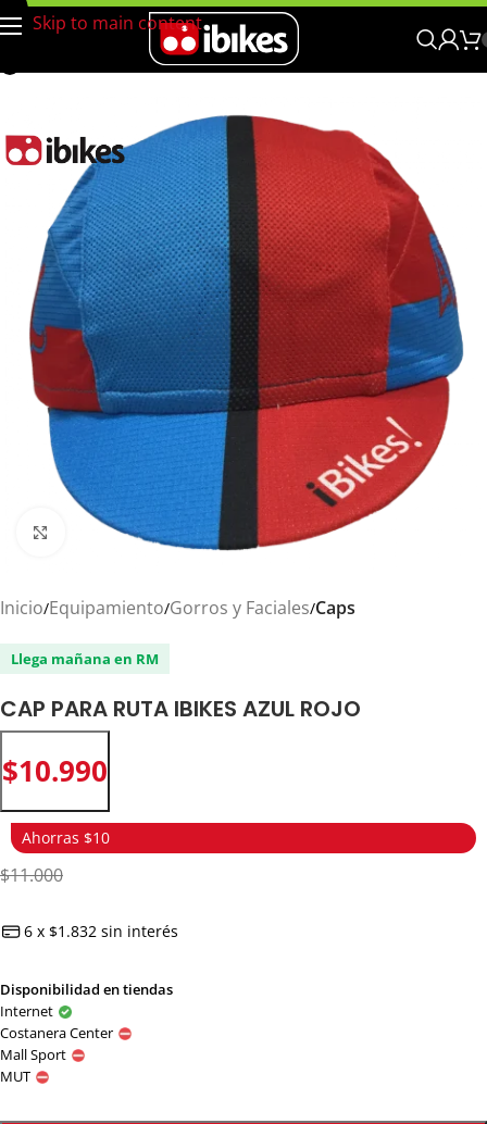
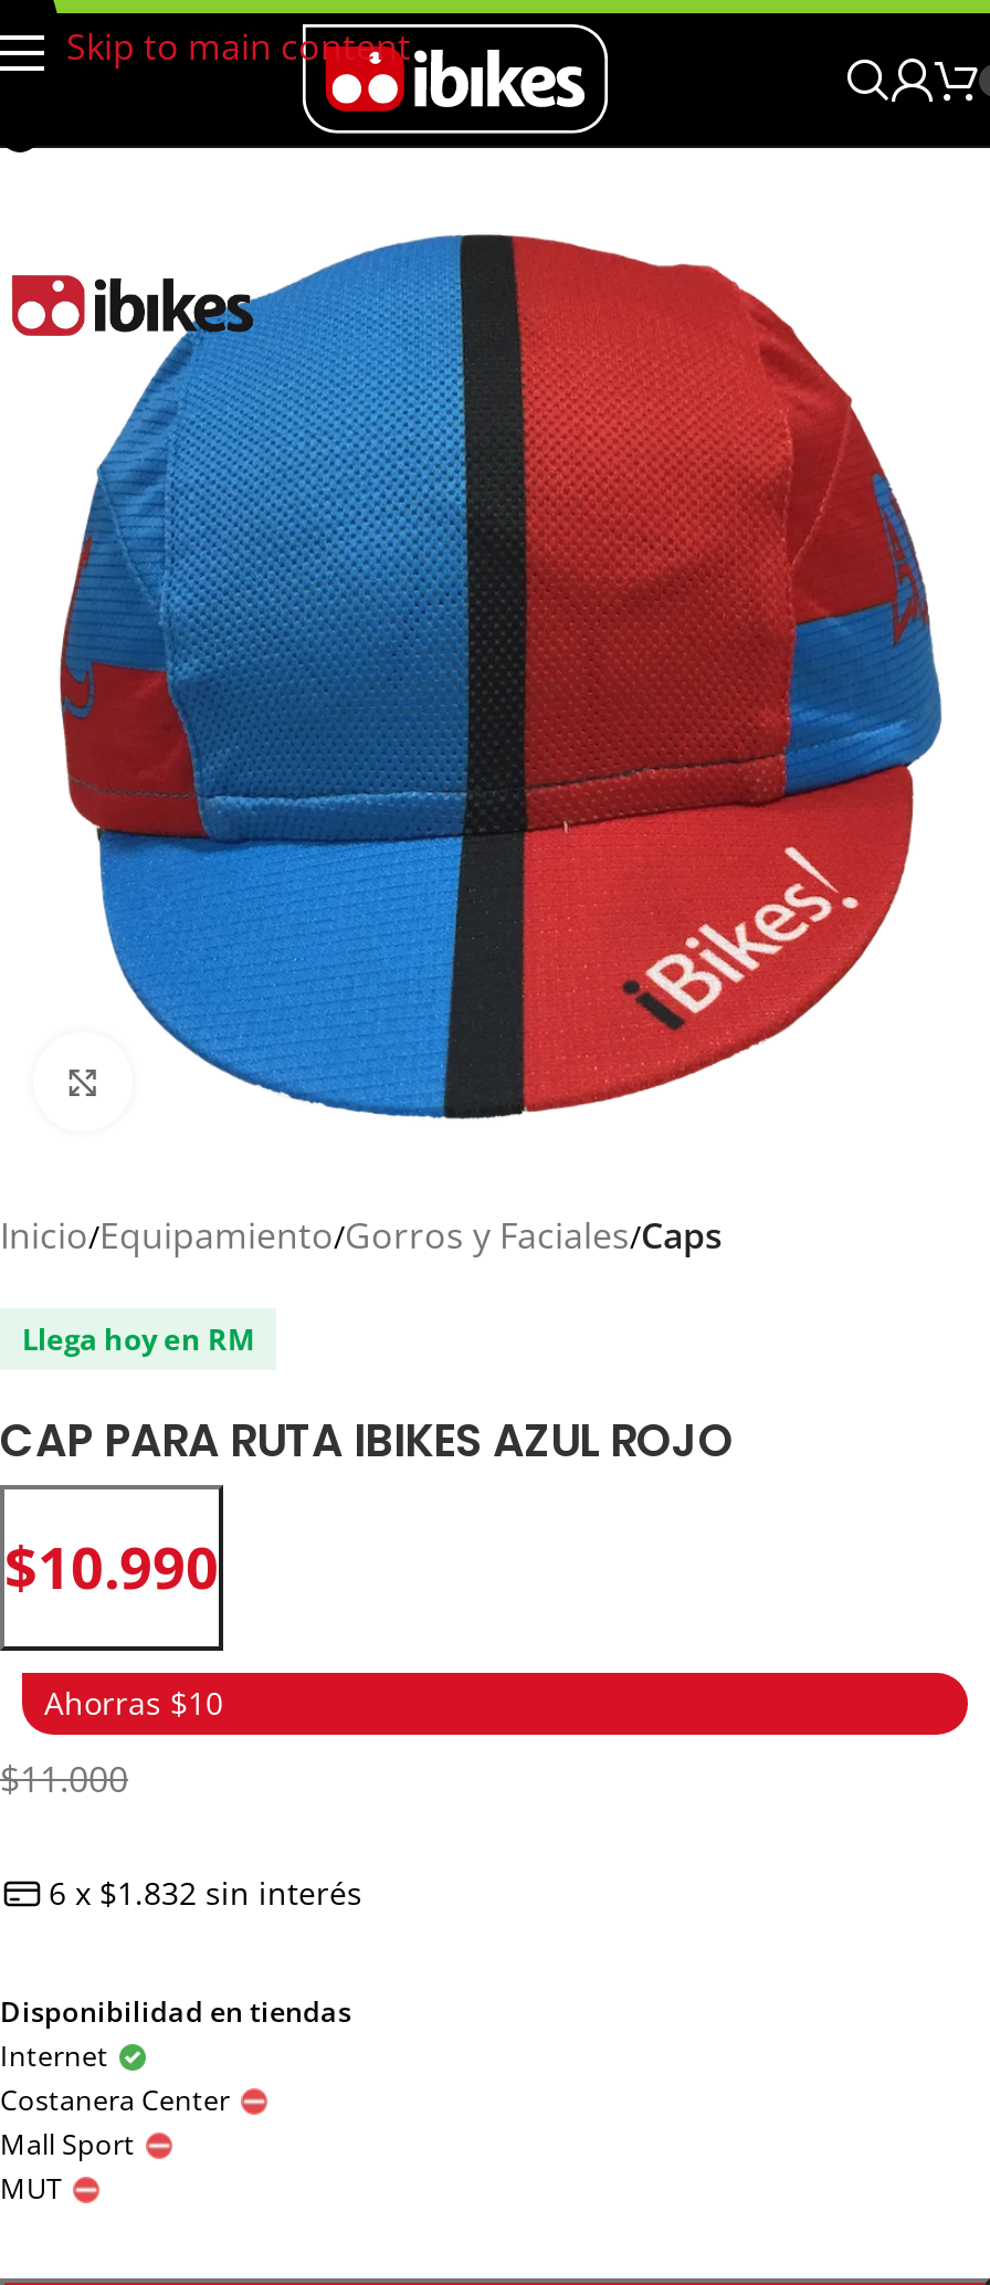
[11,649,159,669] Llega mañana en RM -> [22,1319,254,1359] Llega hoy en RM

